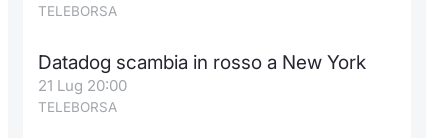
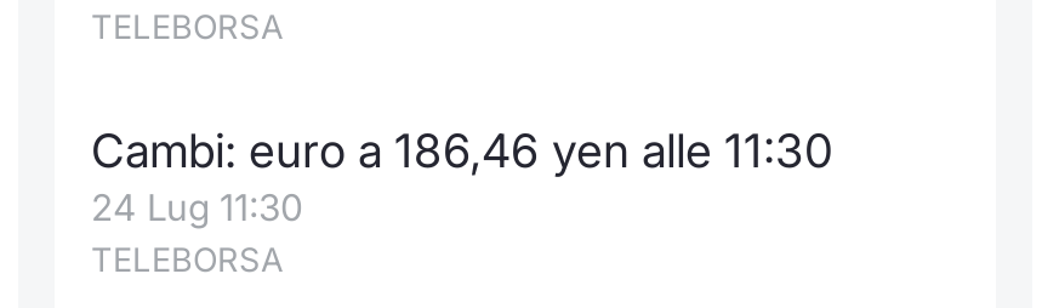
[38,51,366,95] Datadog scambia in rosso a New York | 21 Lug 20:00 -> [91,124,833,230] Cambi: euro a 186,46 yen alle 11:30 | 24 Lug 11:30

